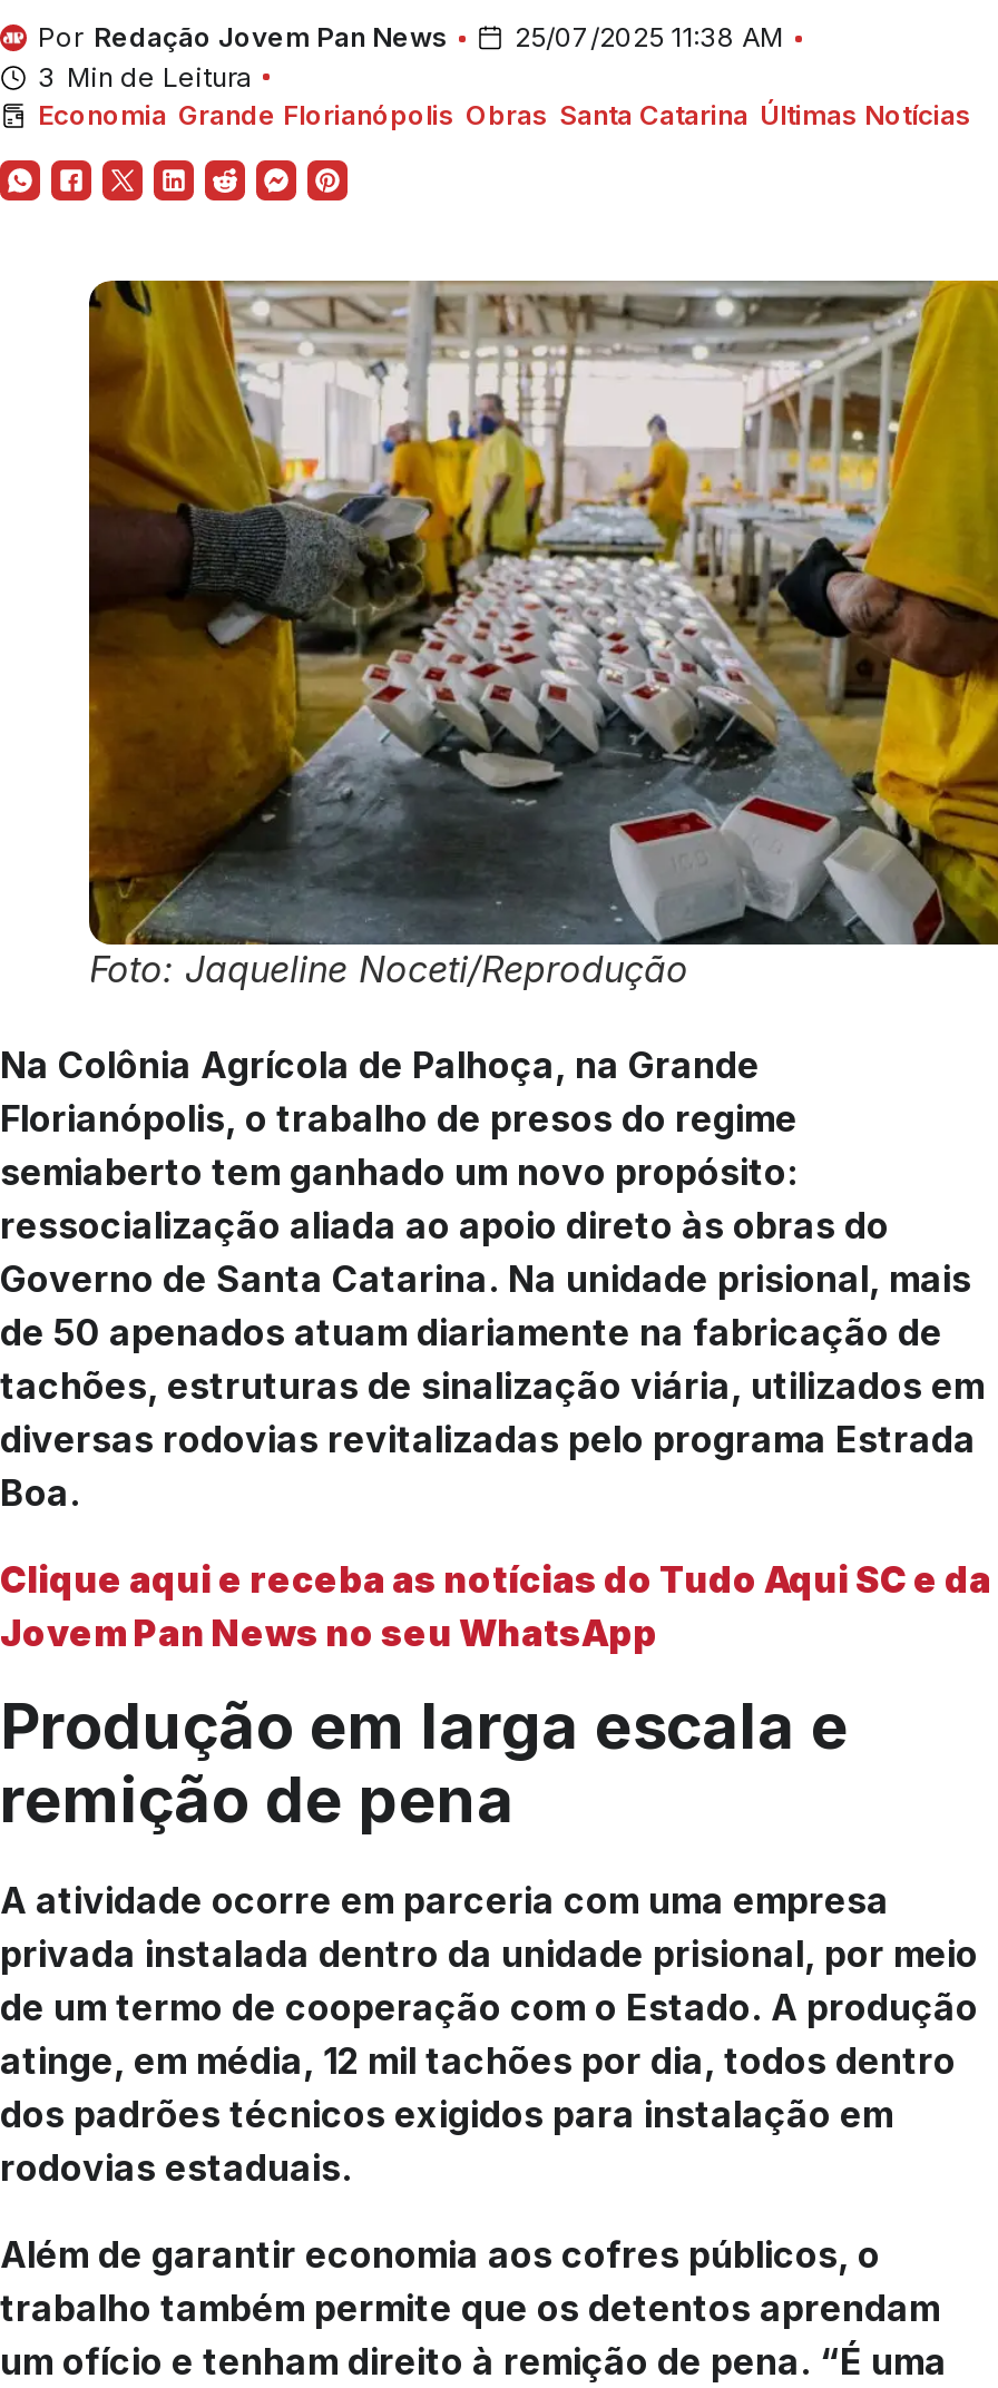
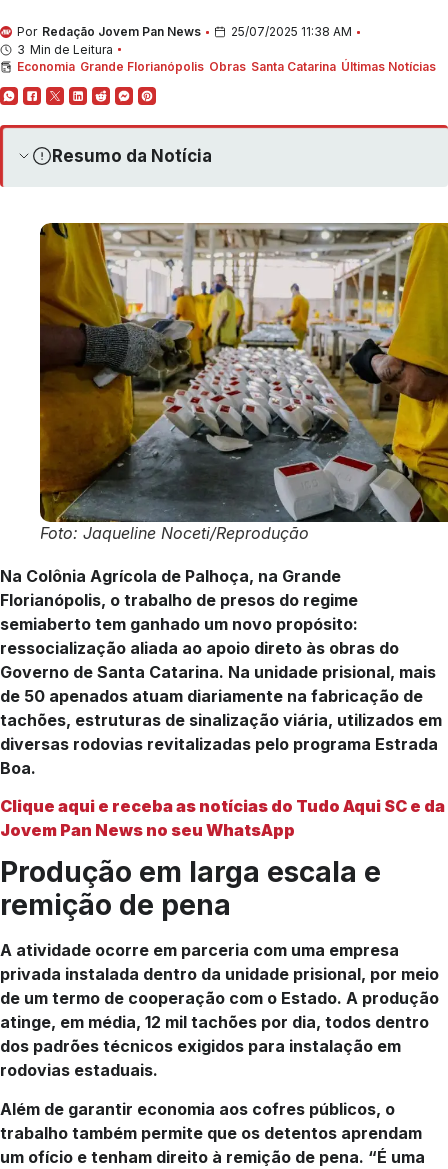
none -> [52,146,212,166] Resumo da Notícia

